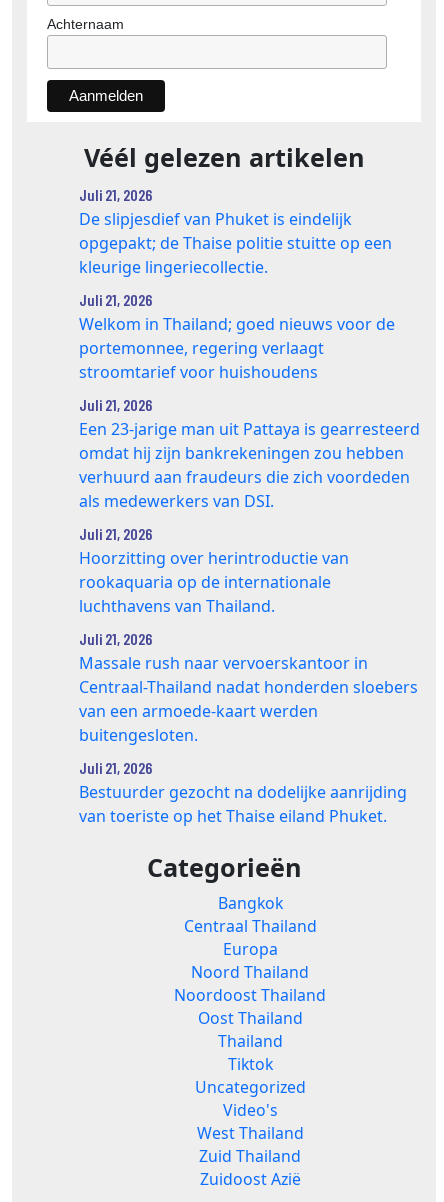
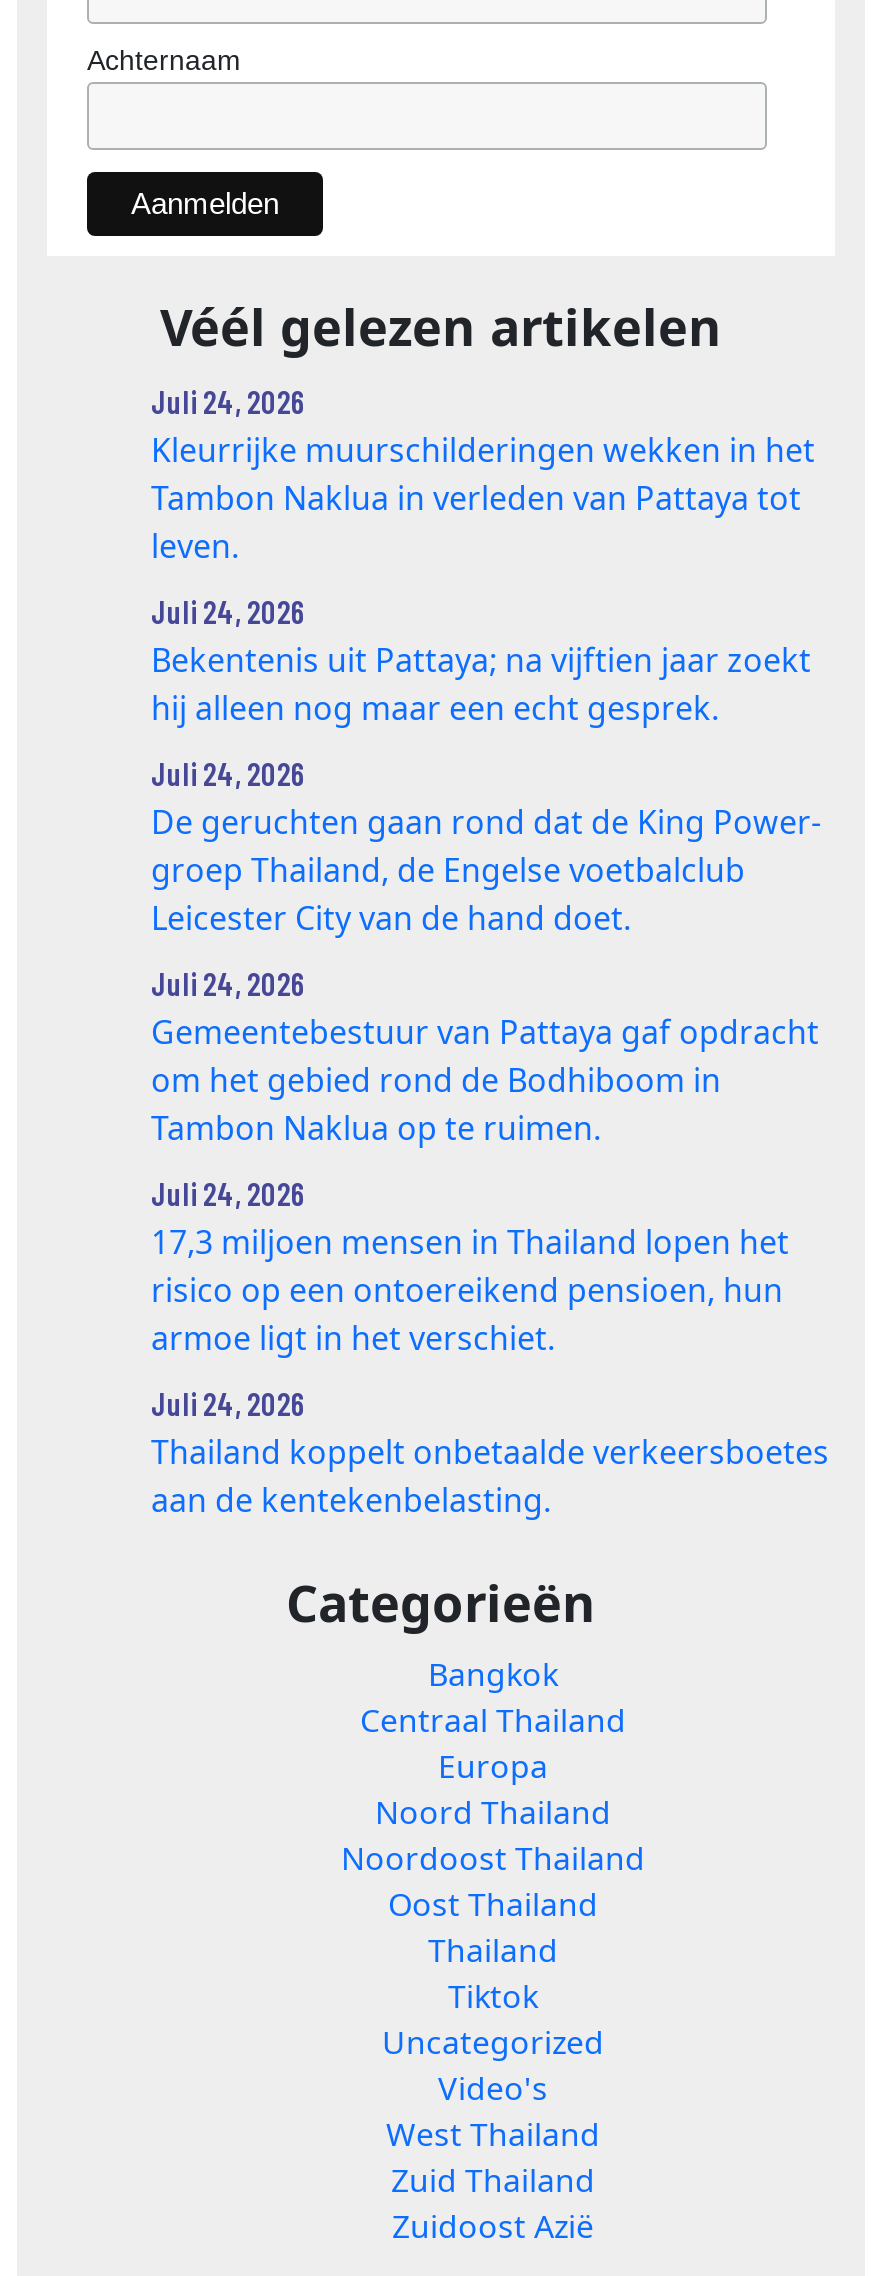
[79,185,392,278] Juli 21, 2026 | De slipjesdief van Phuket is eindelijk | opgepakt; de Thaise politie stuitte op een | kleurige lingeriecollectie. -> [151,381,815,567] Juli 24, 2026 | Kleurrijke muurschilderingen wekken in het | Tambon Naklua in verleden van Pattaya tot | leven.
[79,290,395,383] Juli 21, 2026 | Welkom in Thailand; goed nieuws voor de | portemonnee, regering verlaagt | stroomtarief voor huishoudens -> [151,591,811,729] Juli 24, 2026 | Bekentenis uit Pattaya; na vijftien jaar zoekt | hij alleen nog maar een echt gesprek.
[79,395,420,512] Juli 21, 2026 | Een 23-jarige man uit Pattaya is gearresteerd | omdat hij zijn bankrekeningen zou hebben | verhuurd aan fraudeurs die zich voordeden | als medewerkers van DSI. -> [151,753,821,939] Juli 24, 2026 | De geruchten gaan rond dat de King Power- | groep Thailand, de Engelse voetbalclub | Leicester City van de hand doet.
[79,524,349,617] Juli 21, 2026 | Hoorzitting over herintroductie van | rookaquaria op de internationale | luchthavens van Thailand. -> [151,963,819,1149] Juli 24, 2026 | Gemeentebestuur van Pattaya gaf opdracht | om het gebied rond de Bodhiboom in | Tambon Naklua op te ruimen.
[79,629,418,746] Juli 21, 2026 | Massale rush naar vervoerskantoor in | Centraal-Thailand nadat honderden sloebers | van een armoede-kaart werden | buitengesloten. -> [151,1173,789,1359] Juli 24, 2026 | 17,3 miljoen mensen in Thailand lopen het | risico op een ontoereikend pensioen, hun | armoe ligt in het verschiet.
[79,758,407,827] Juli 21, 2026 | Bestuurder gezocht na dodelijke aanrijding | van toeriste op het Thaise eiland Phuket. -> [151,1383,829,1521] Juli 24, 2026 | Thailand koppelt onbetaalde verkeersboetes | aan de kentekenbelasting.

